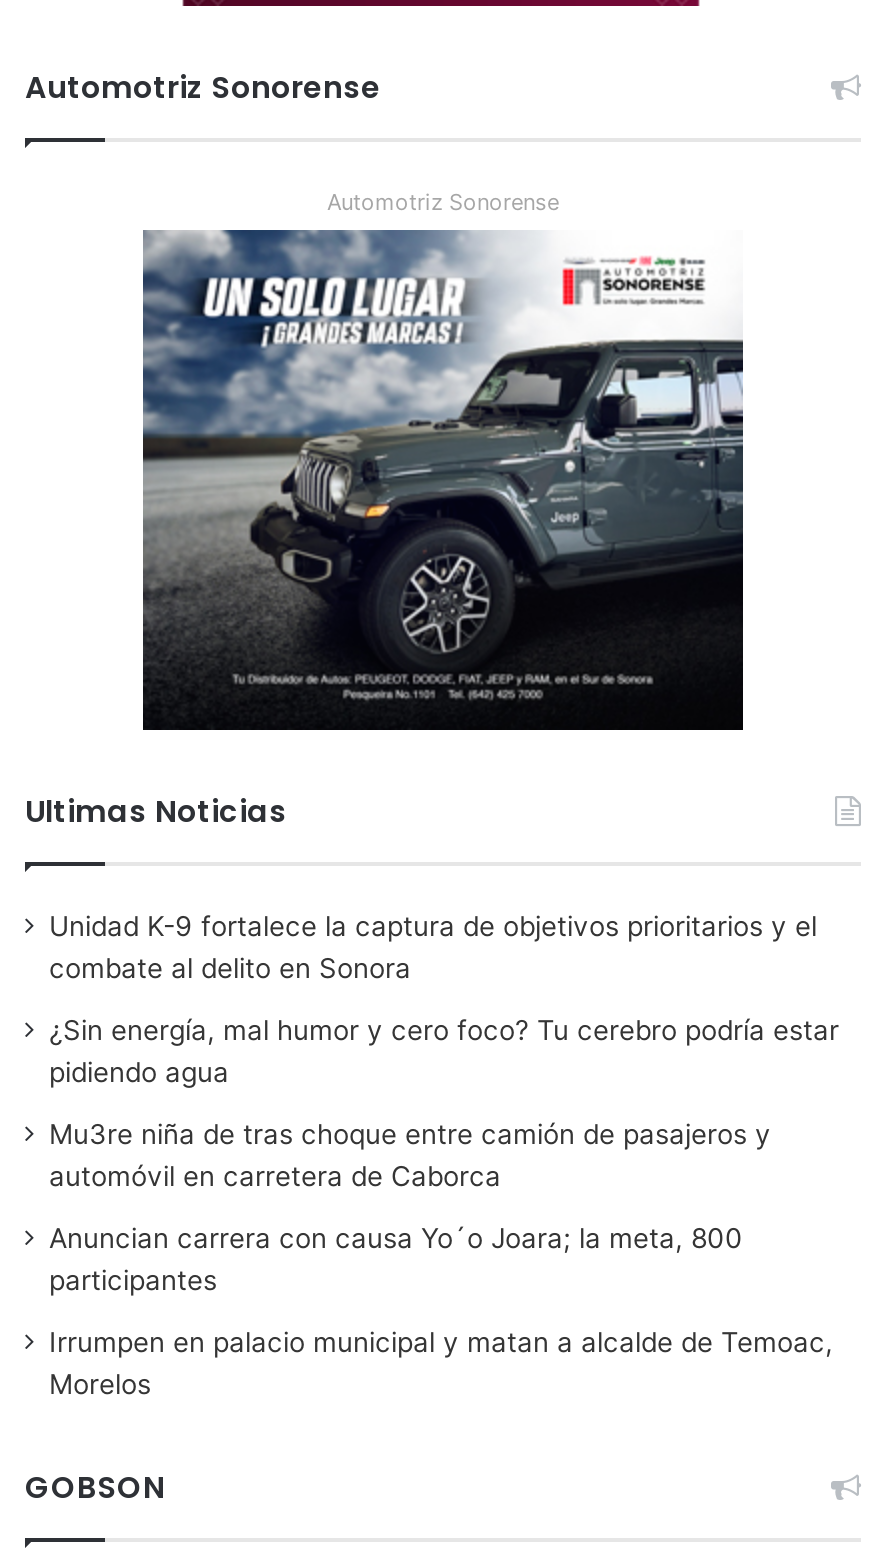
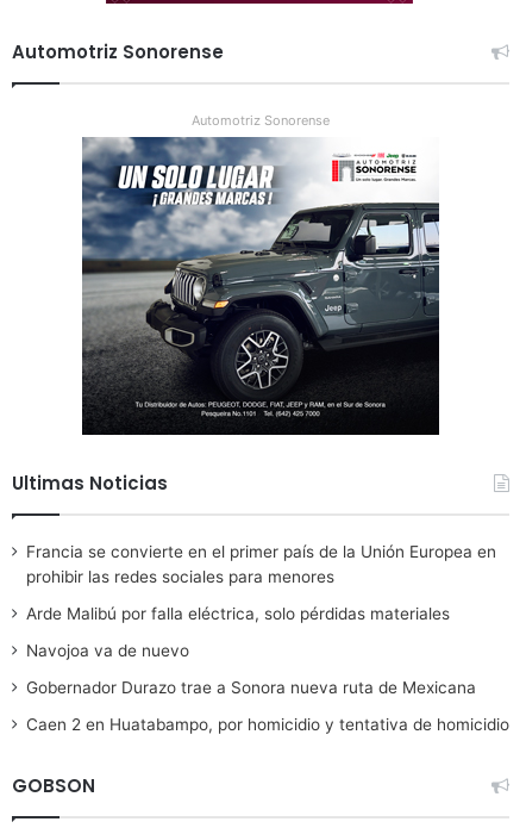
[49,910,817,984] Unidad K-9 fortalece la captura de objetivos prioritarios y el | combate al delito en Sonora -> [26,542,496,586] Francia se convierte en el primer país de la Unión Europea en | prohibir las redes sociales para menores
[49,1014,839,1088] ¿Sin energía, mal humor y cero foco? Tu cerebro podría estar | pidiendo agua -> [26,604,450,623] Arde Malibú por falla eléctrica, solo pérdidas materiales
[49,1118,771,1192] Mu3re niña de tras choque entre camión de pasajeros y | automóvil en carretera de Caborca -> [26,641,189,660] Navojoa va de nuevo
[49,1222,743,1296] Anuncian carrera con causa Yo´o Joara; la meta, 800 | participantes -> [26,678,476,697] Gobernador Durazo trae a Sonora nueva ruta de Mexicana
[49,1326,833,1400] Irrumpen en palacio municipal y matan a alcalde de Temoac, | Morelos -> [26,715,509,734] Caen 2 en Huatabampo, por homicidio y tentativa de homicidio

